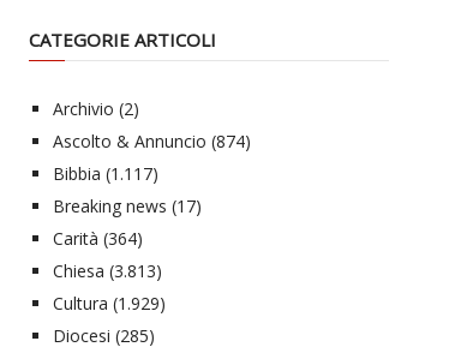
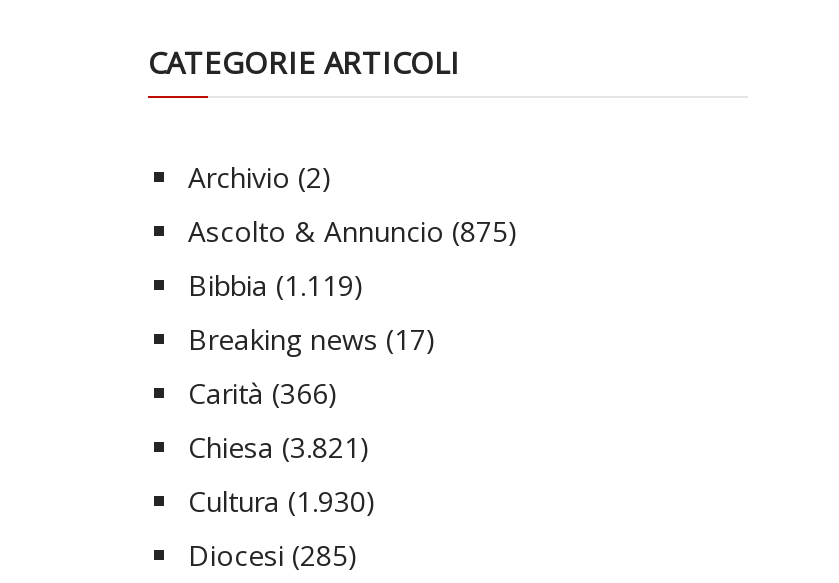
[53,130,251,153] Ascolto & Annuncio (874) -> [188,212,518,250] Ascolto & Annuncio (875)
[53,162,158,185] Bibbia (1.117) -> [188,266,364,304] Bibbia (1.119)
[53,227,143,250] Carità (364) -> [188,374,338,412] Carità (366)
[53,259,162,282] Chiesa (3.813) -> [188,428,370,466] Chiesa (3.821)
[53,292,166,315] Cultura (1.929) -> [188,482,376,520] Cultura (1.930)

